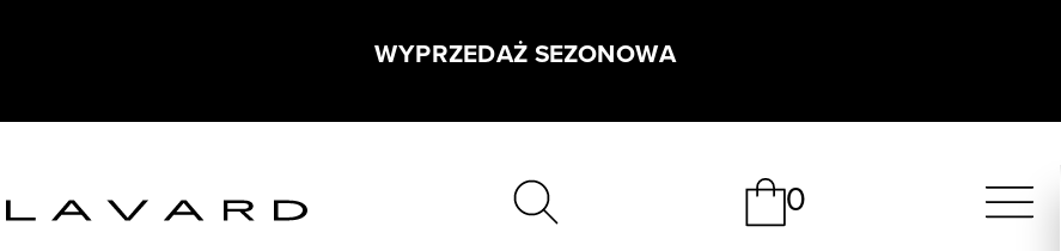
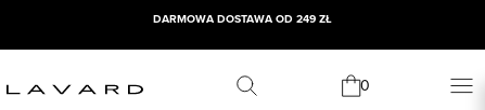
[374,36,676,72] WYPRZEDAŻ SEZONOWA -> [152,11,331,27] DARMOWA DOSTAWA OD 249 ZŁ

